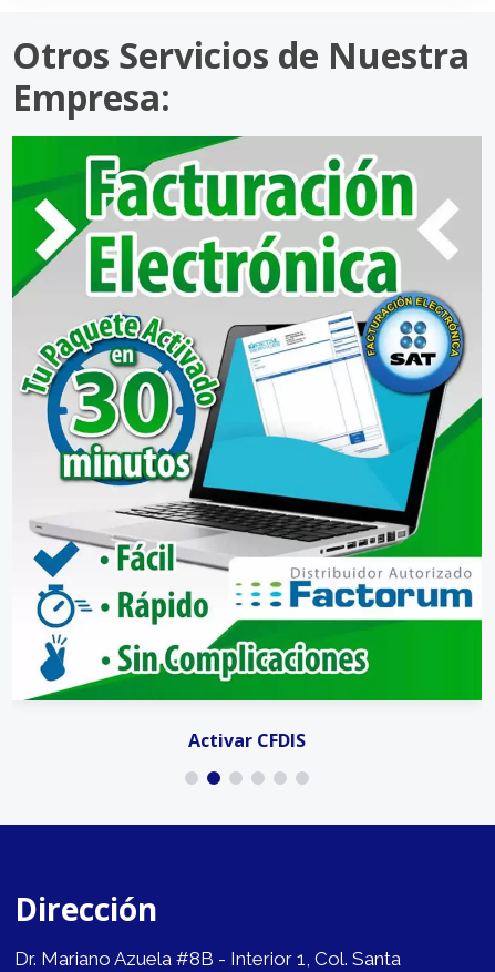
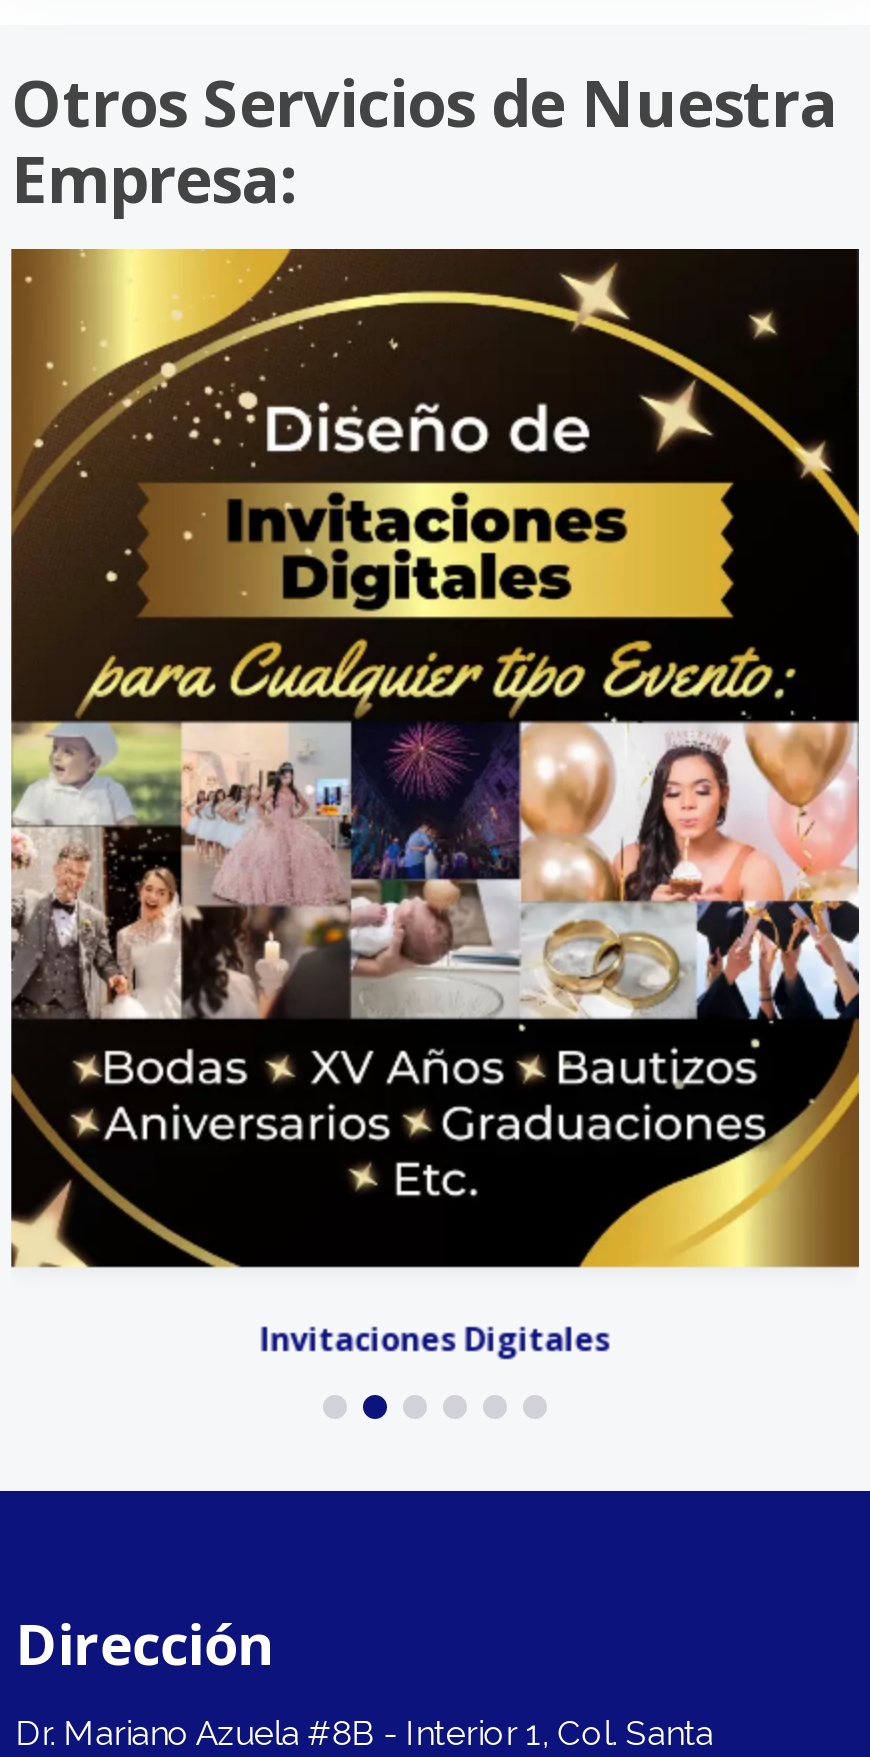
[11,135,483,752] [image] | Activar CFDIS -> [9,247,861,1360] [image] | Invitaciones Digitales

